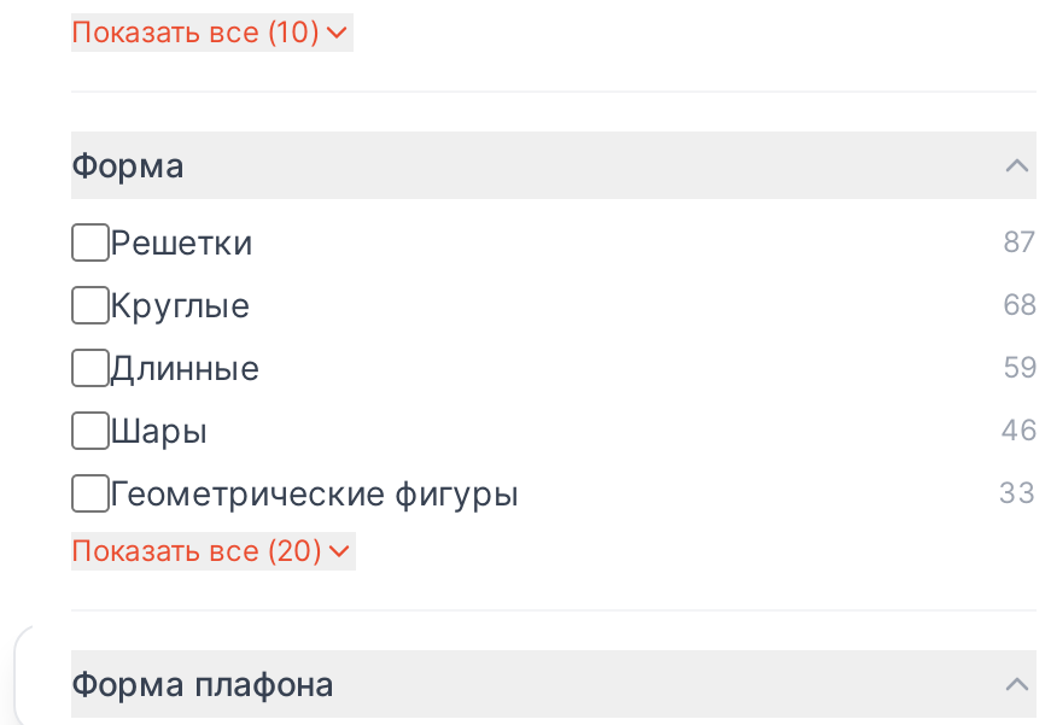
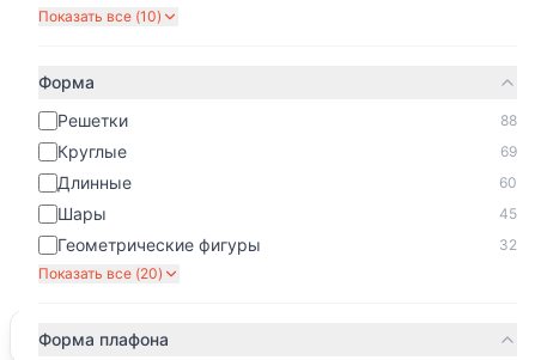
[1003,223,1037,259] 87 -> [500,111,517,129] 88
[1003,286,1037,322] 68 -> [500,142,517,160] 69
[1003,349,1037,385] 59 -> [499,173,517,191] 60
[1000,411,1037,448] 46 -> [499,205,517,222] 45
[998,474,1037,510] 33 -> [499,236,517,254] 32

